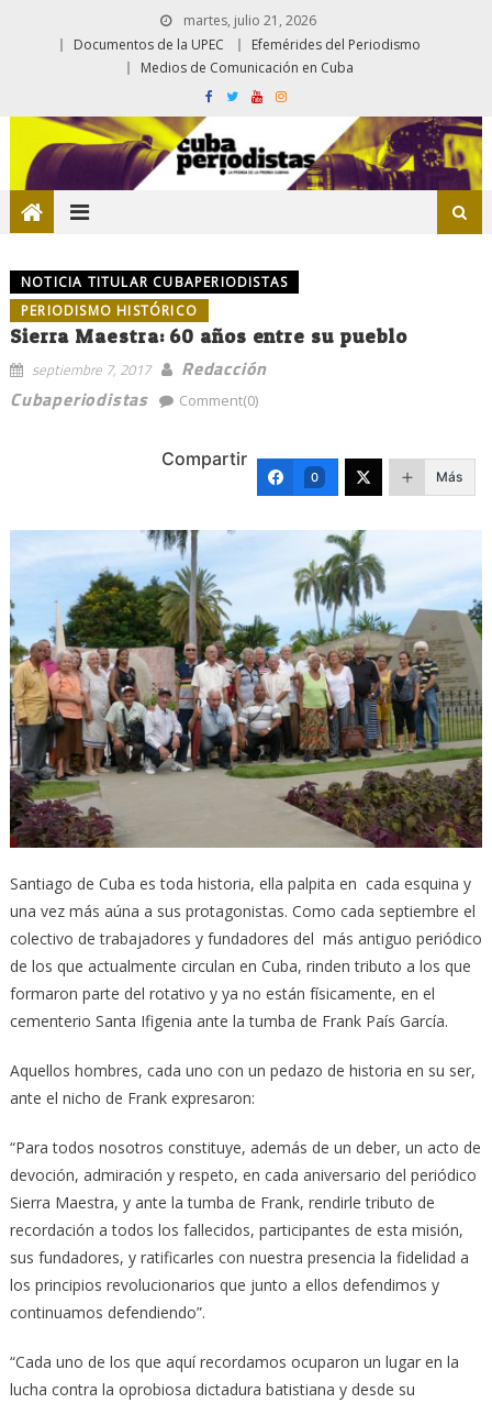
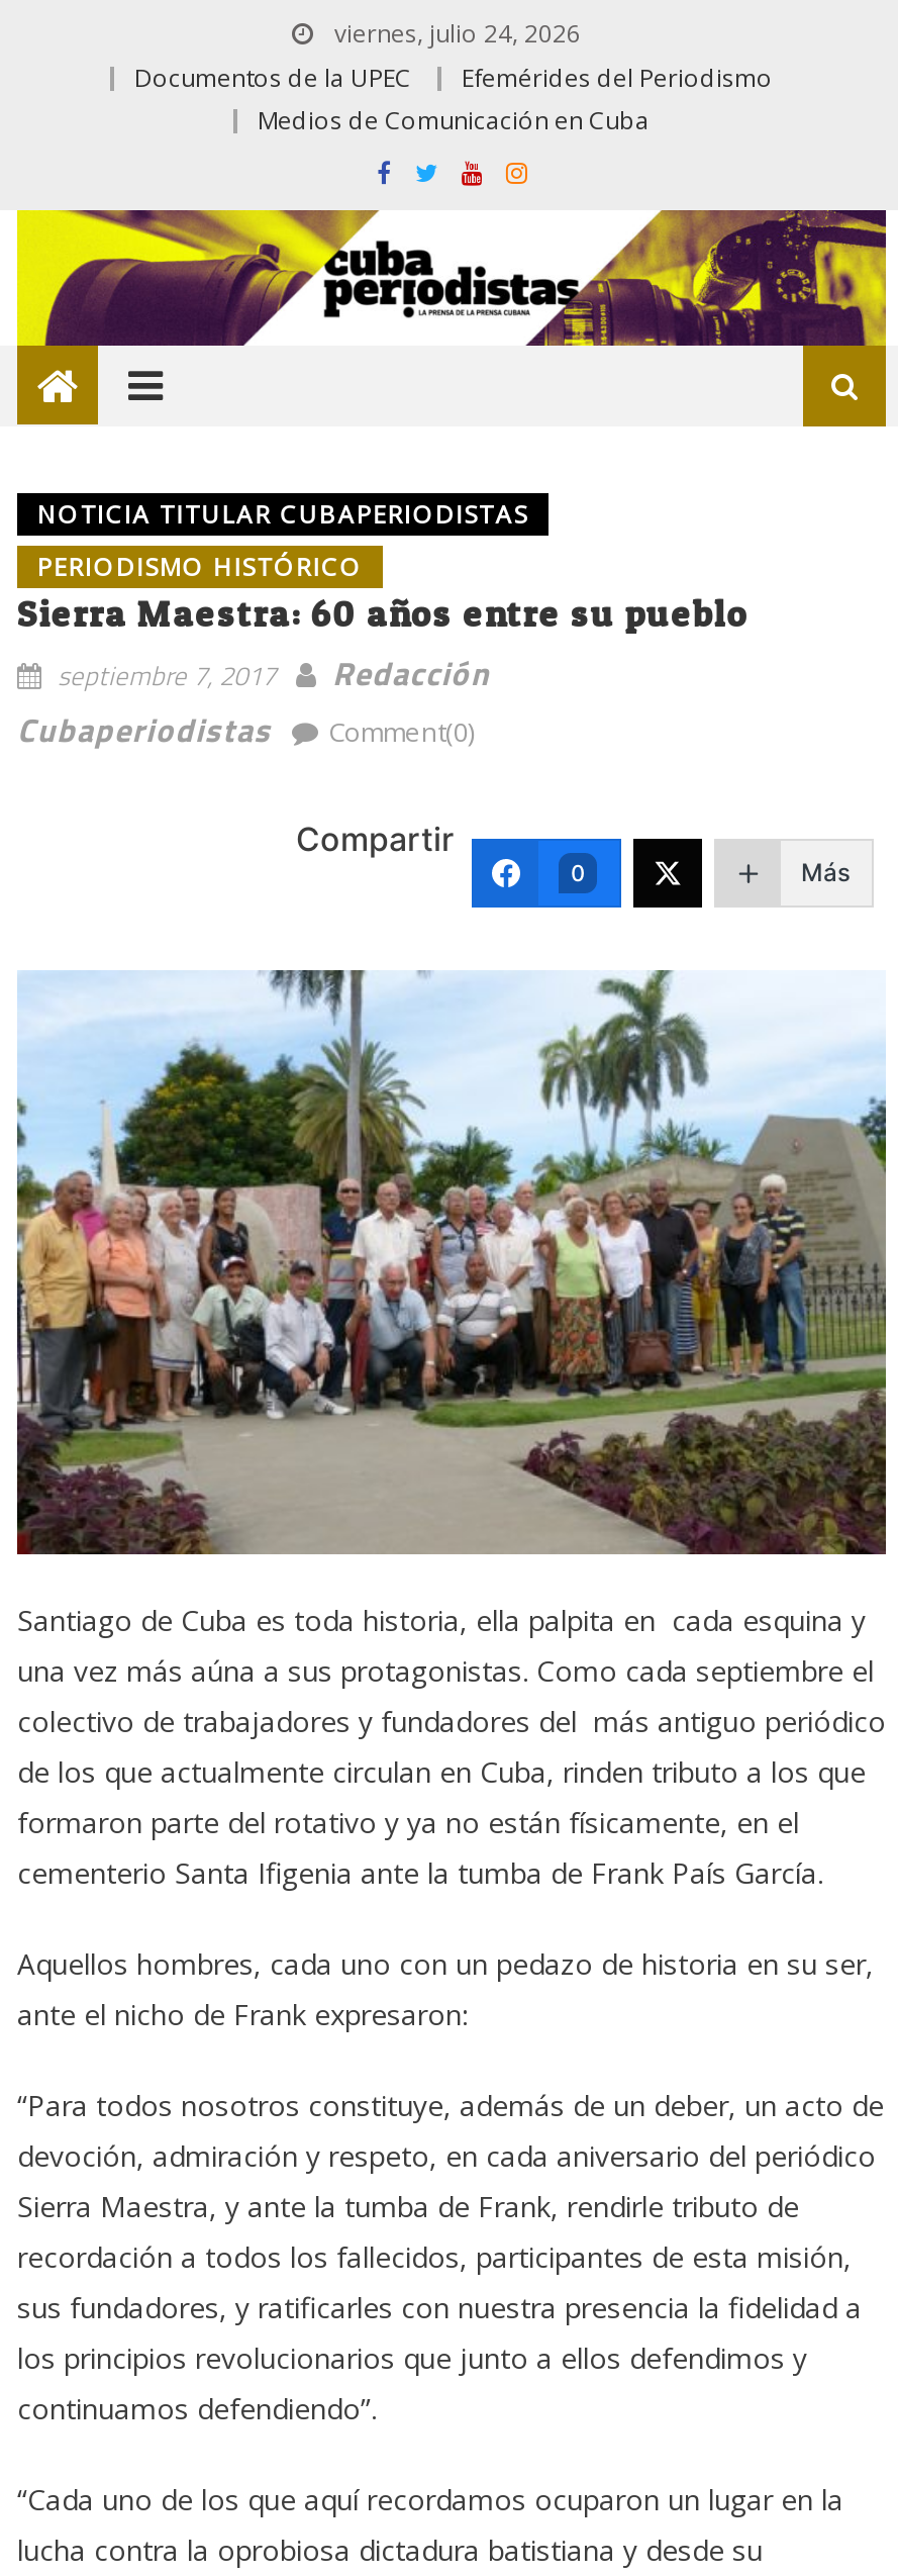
[180,11,316,30] martes, julio 21, 2026 -> [328,16,581,51] viernes, julio 24, 2026

